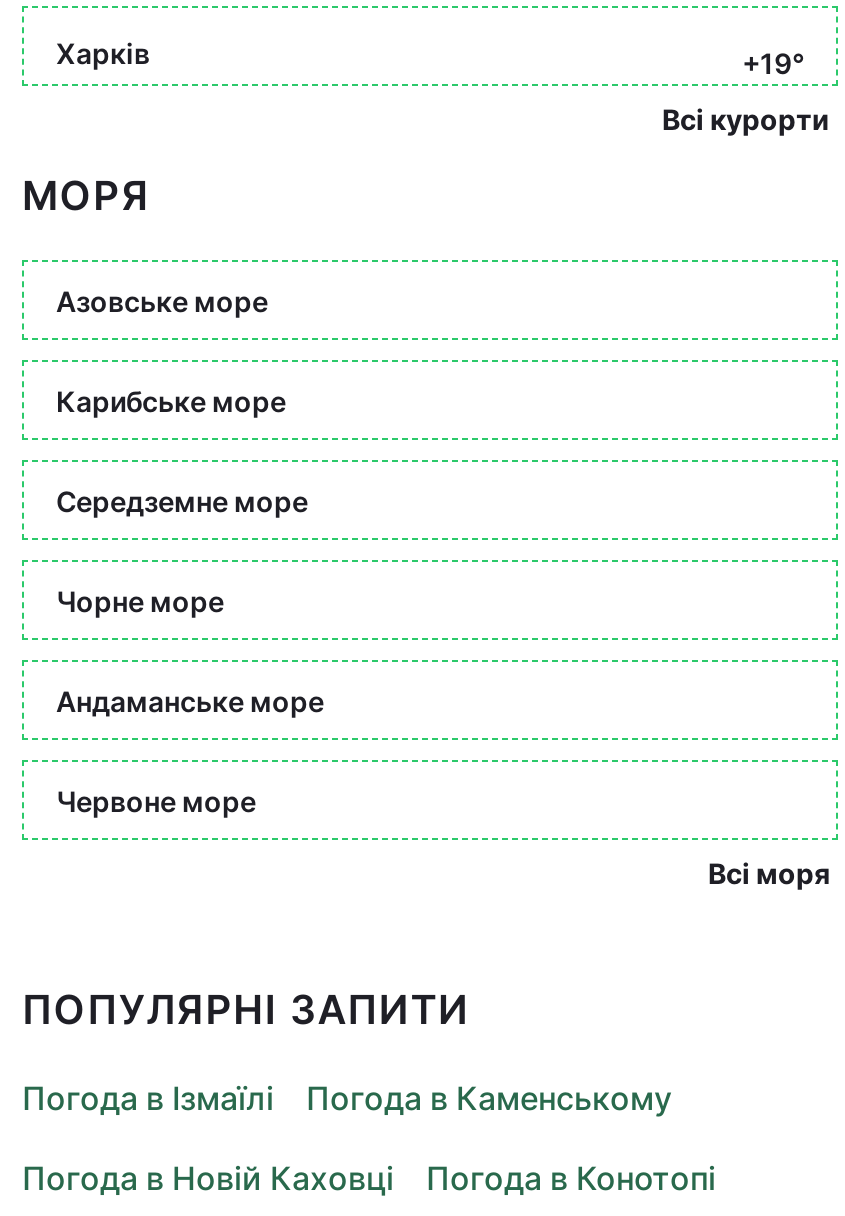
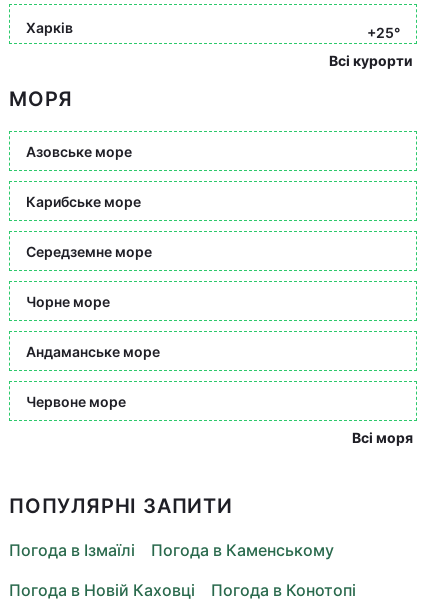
[742,46,804,80] +19° -> [367,24,400,41] +25°

